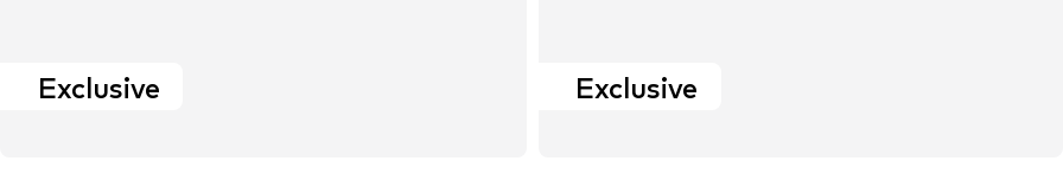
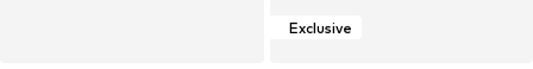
[38,69,164,105] Exclusive -> none

